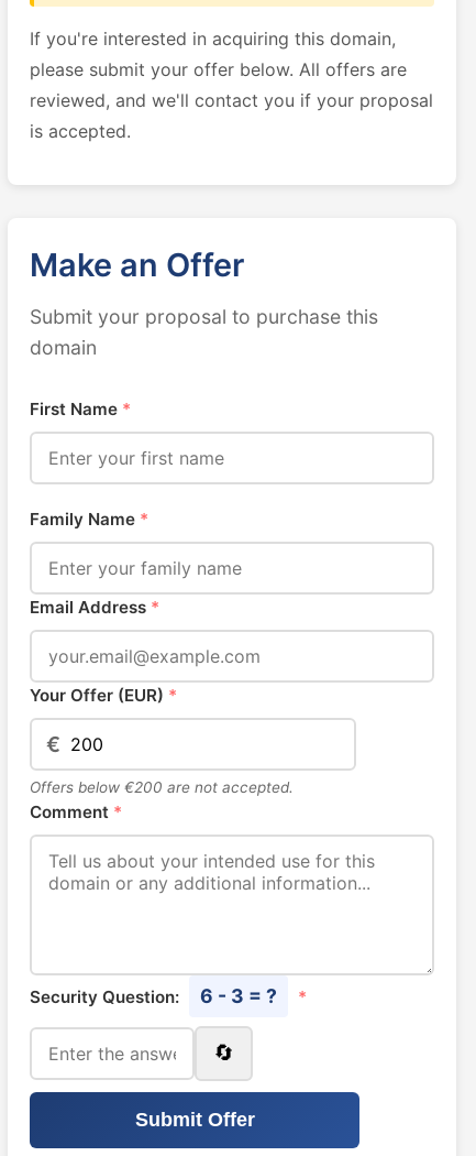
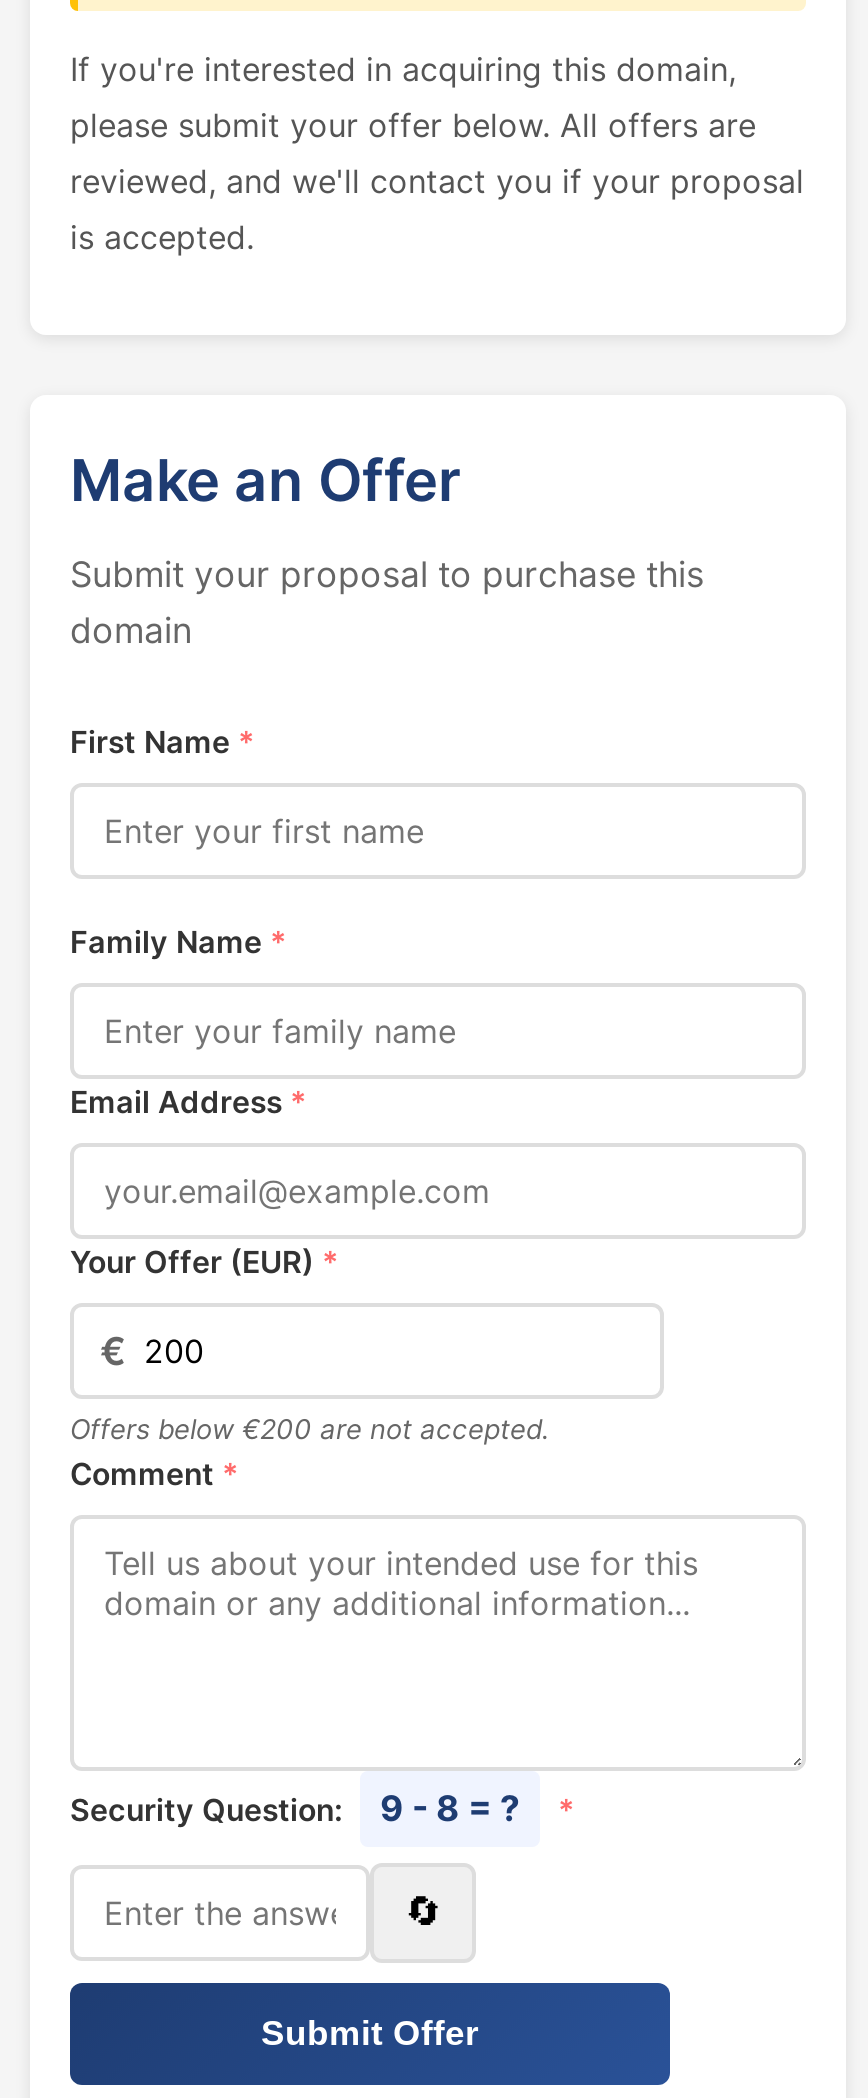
[200,984,277,1007] 6 - 3 = ? -> [380,1787,520,1829] 9 - 8 = ?

